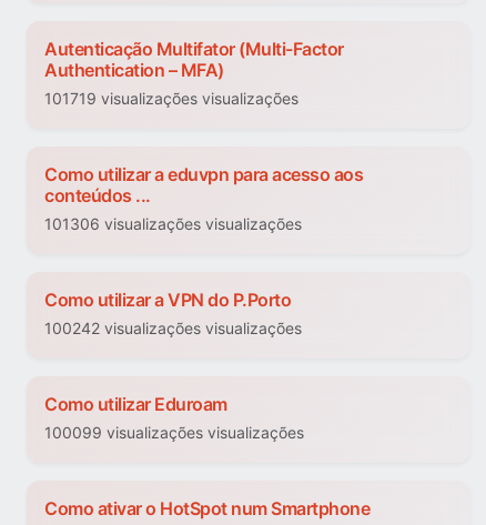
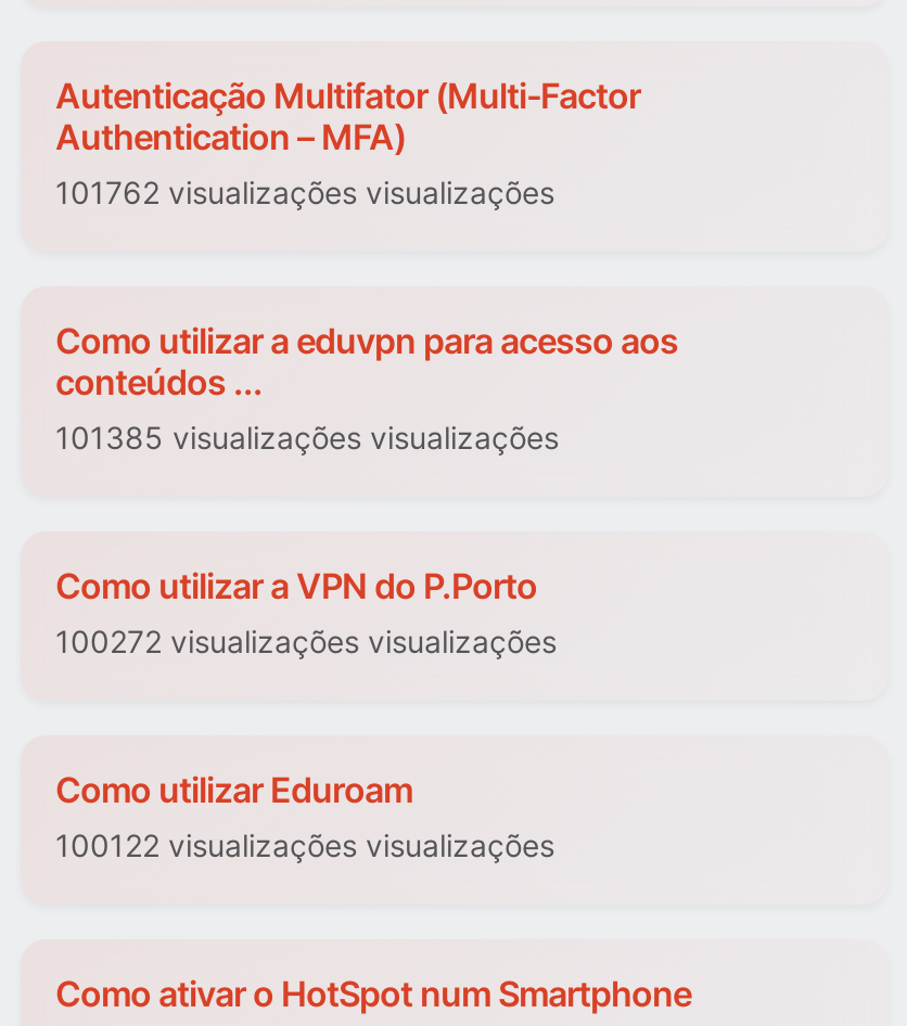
[44,89,298,108] 101719 visualizações visualizações -> [55,175,554,211] 101762 visualizações visualizações
[44,215,302,234] 101306 visualizações visualizações -> [55,420,559,457] 101385 visualizações visualizações
[44,319,302,338] 100242 visualizações visualizações -> [55,624,557,661] 100272 visualizações visualizações
[44,423,304,442] 100099 visualizações visualizações -> [55,828,554,864] 100122 visualizações visualizações

